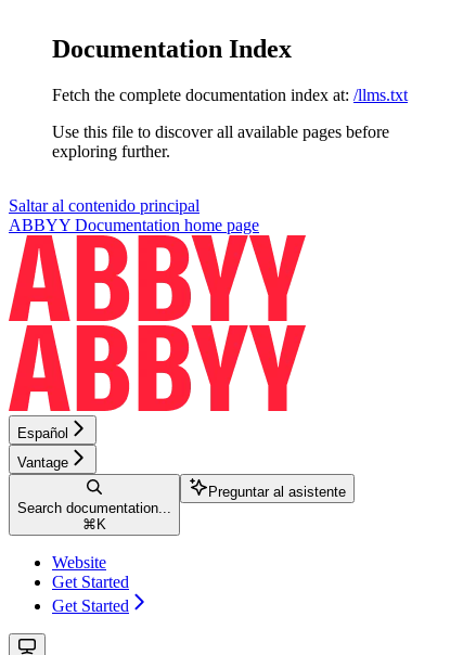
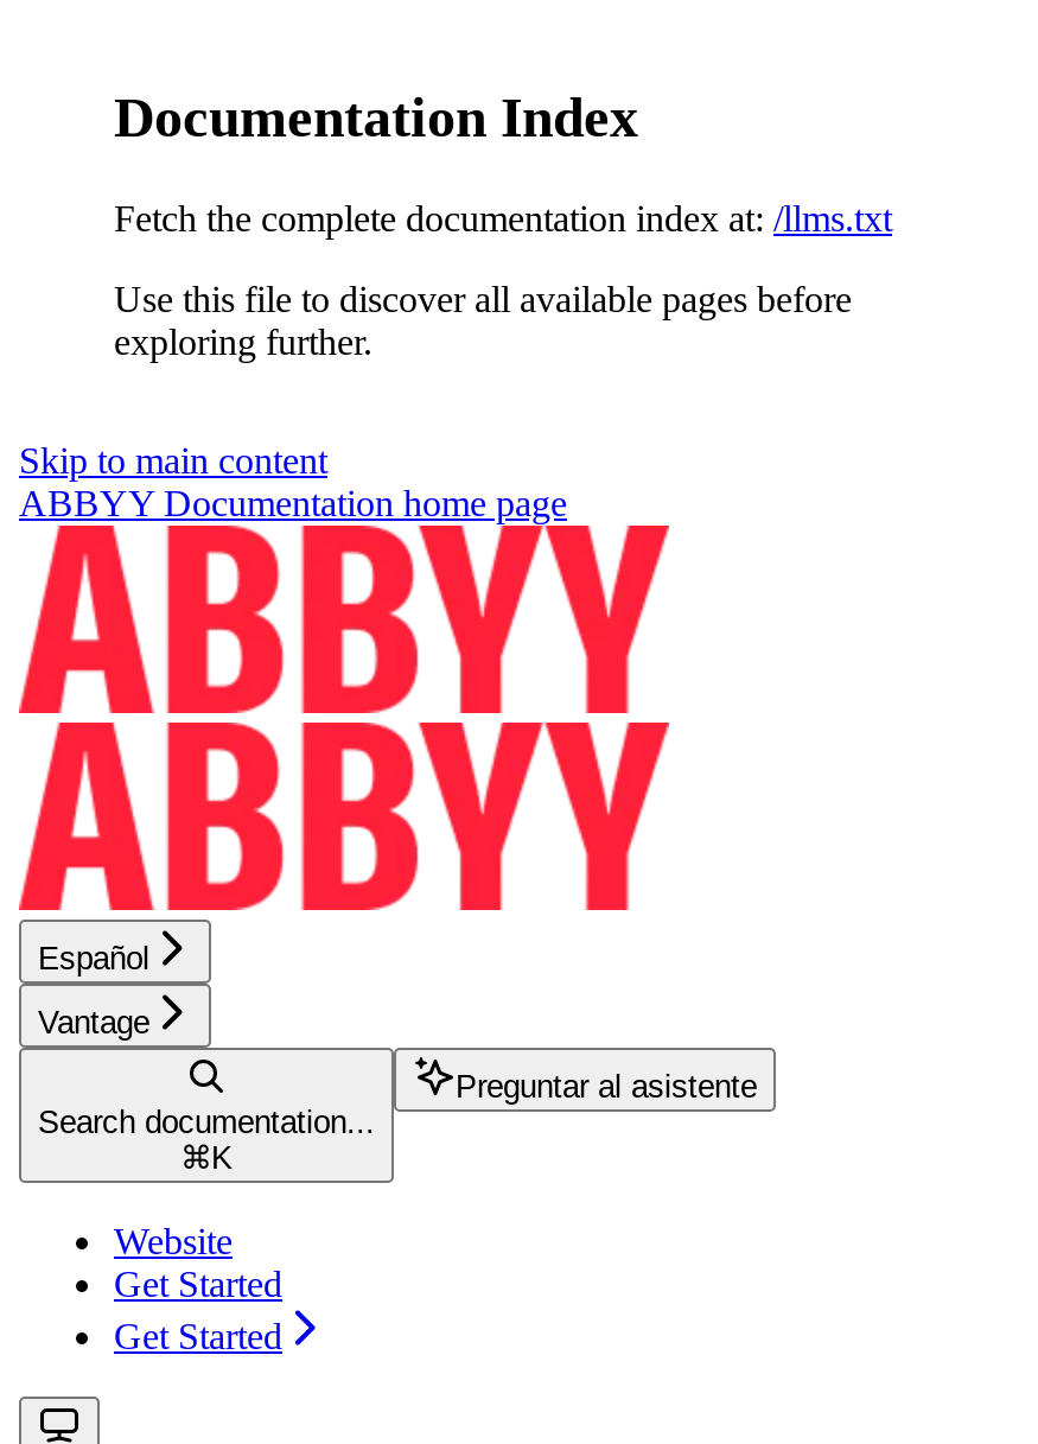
[9,196,200,215] Saltar al contenido principal -> [19,440,327,480] Skip to main content

